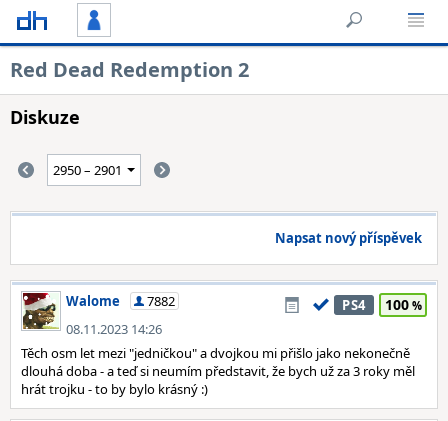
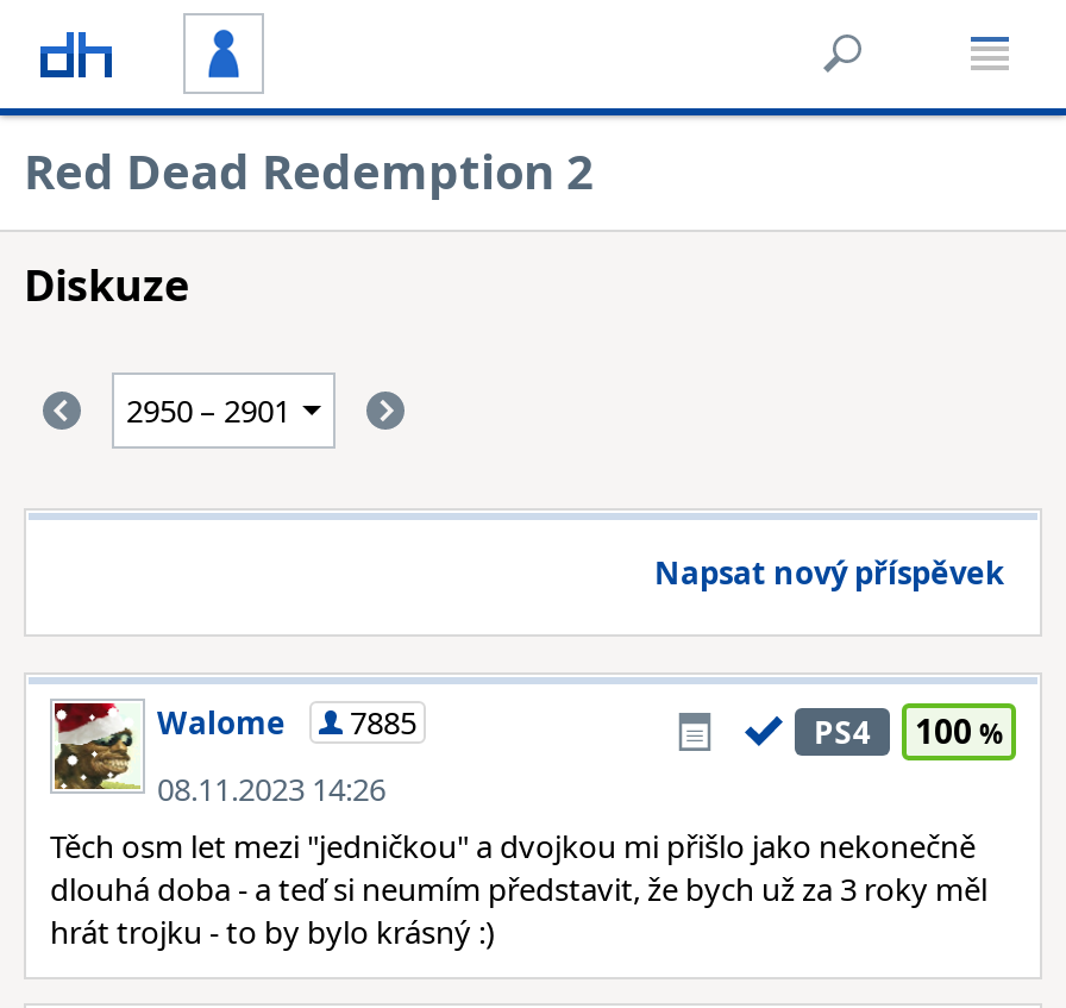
[66,292,175,310] Walome 7882 -> [157,701,416,744] Walome 7885

